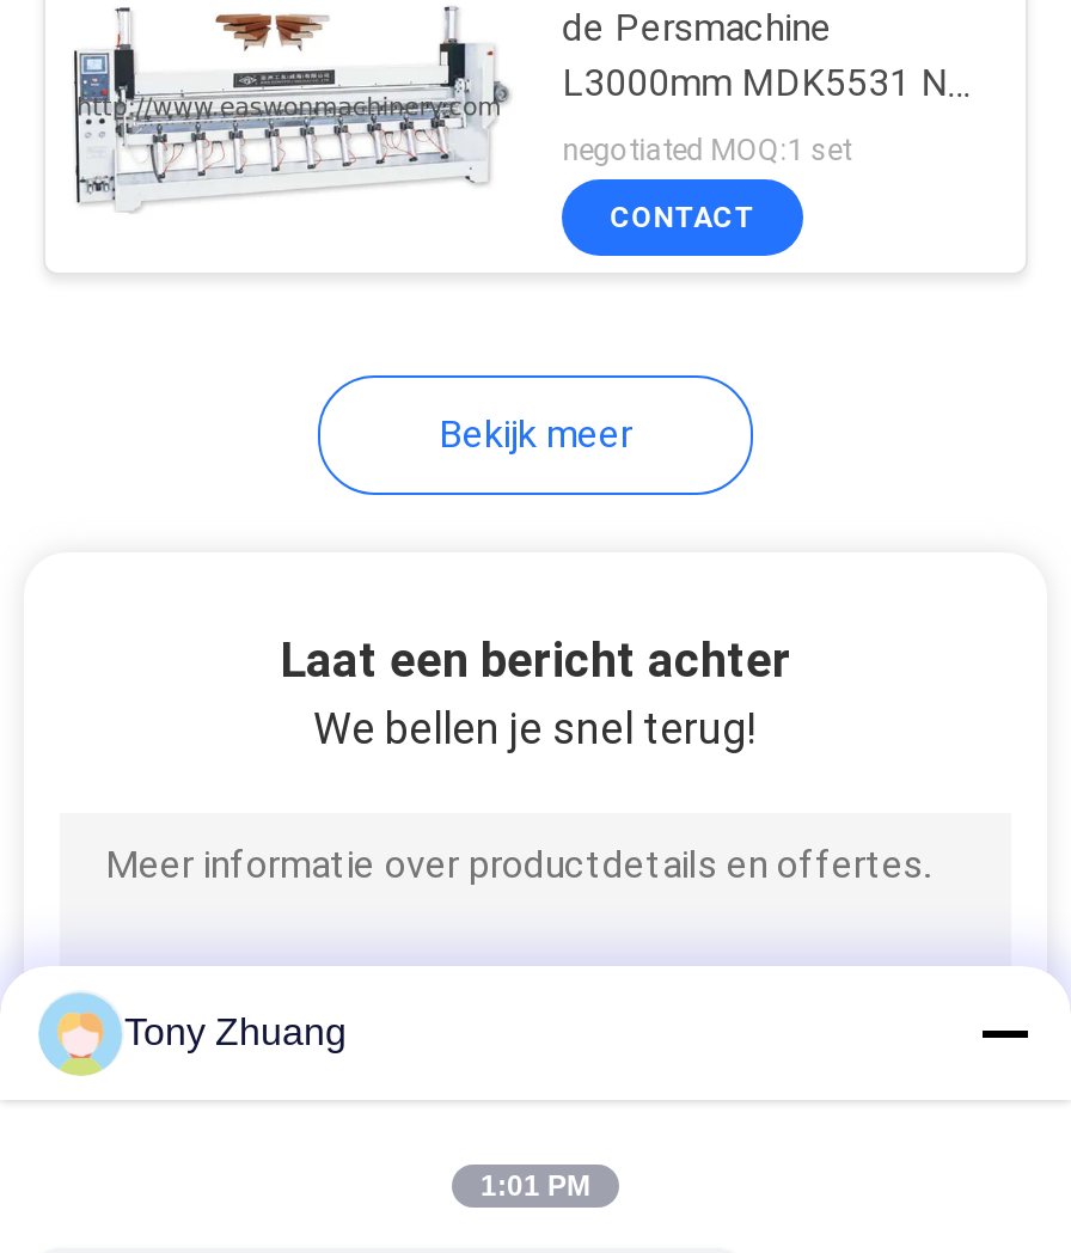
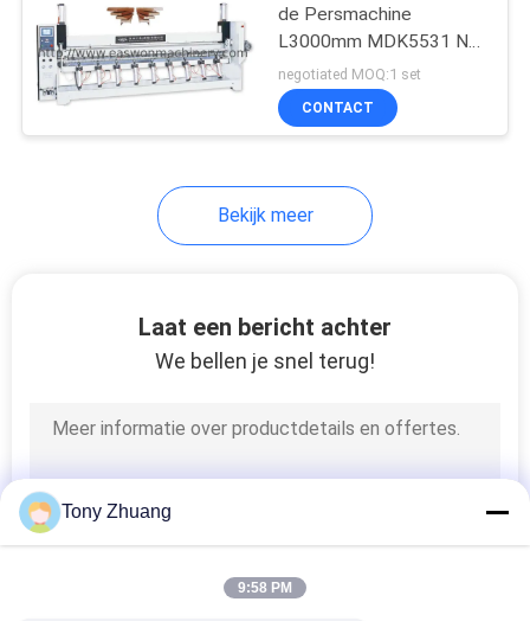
[481,1169,590,1203] 1:01 PM -> [238,580,292,596] 9:58 PM

